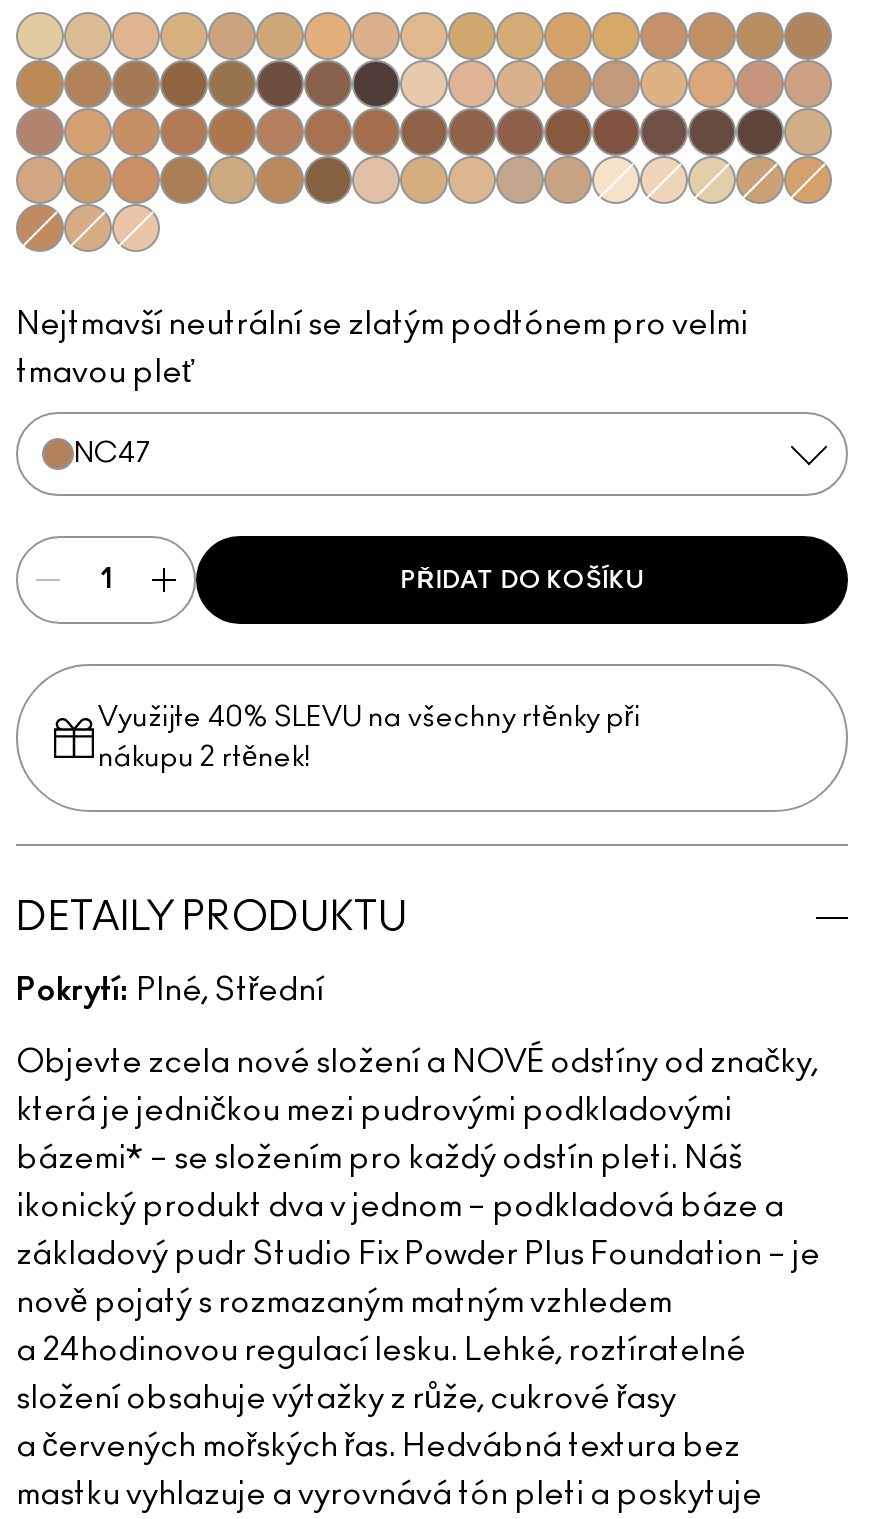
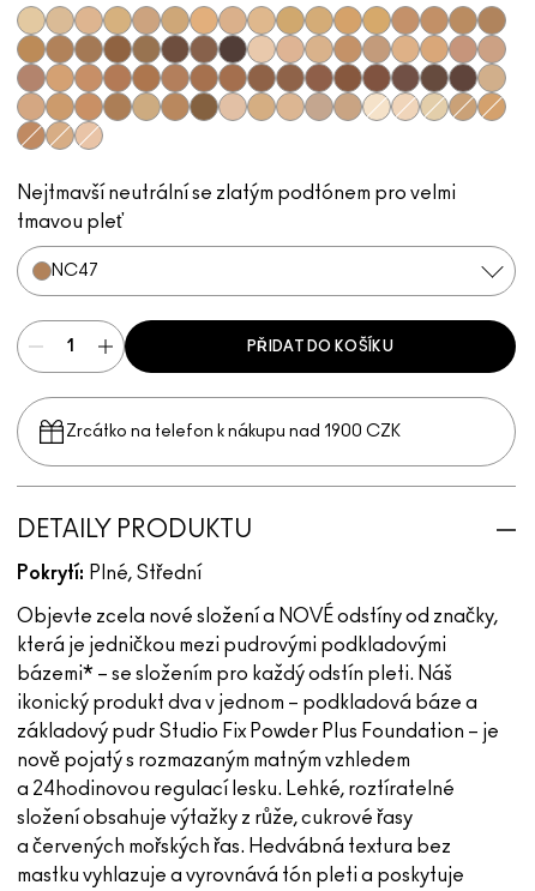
[98,704,640,772] Využijte 40% SLEVU na všechny rtěnky při | nákupu 2 rtěnek! -> [66,423,401,440] Zrcátko na telefon k nákupu nad 1900 CZK

